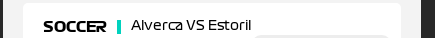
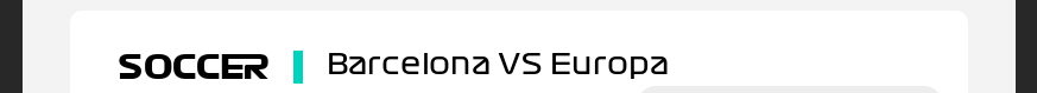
[131,20,251,32] Alverca VS Estoril -> [327,51,669,79] Barcelona VS Europa

